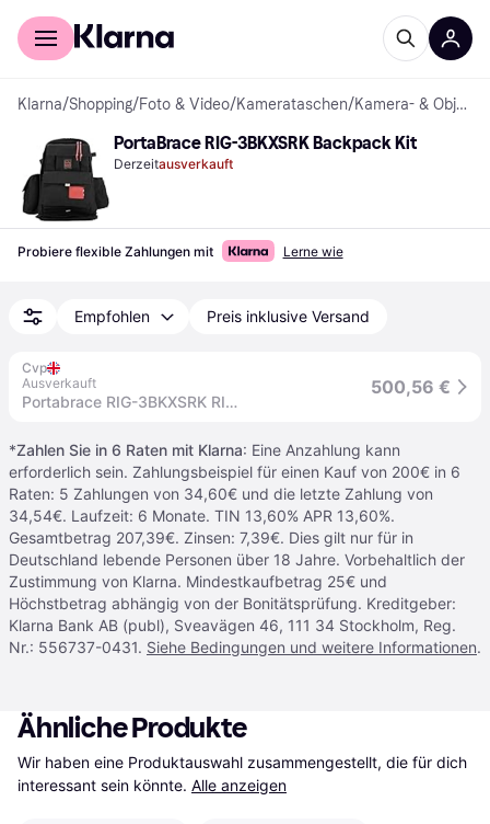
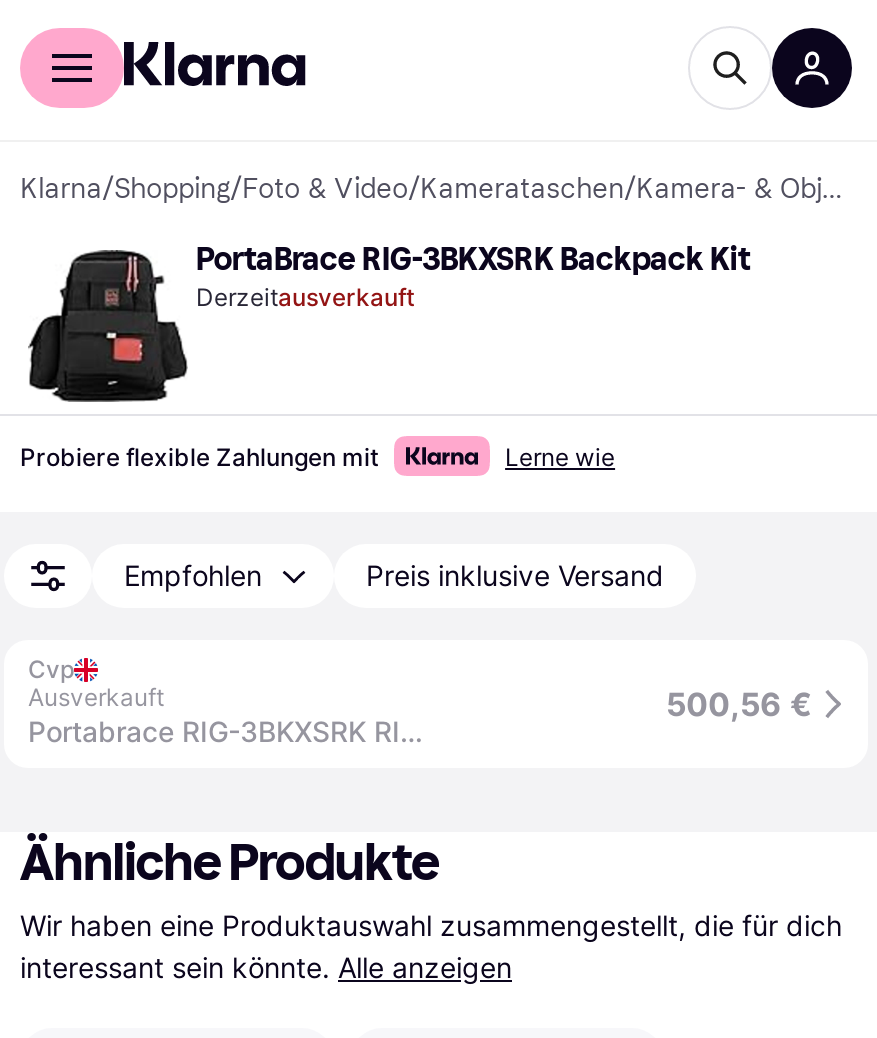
[9,440,481,656] *Zahlen Sie in 6 Raten mit Klarna: Eine Anzahlung kann | erforderlich sein. Zahlungsbeispiel für einen Kauf von 200€ in 6 | Raten: 5 Zahlungen von 34,60€ und die letzte Zahlung von | 34,54€. Laufzeit: 6 Monate. TIN 13,60% APR 13,60%. | Gesamtbetrag 207,39€. Zinsen: 7,39€. Dies gilt nur für in | Deutschland lebende Personen über 18 Jahre. Vorbehaltlich der | Zustimmung von Klarna. Mindestkaufbetrag 25€ und | Höchstbetrag abhängig von der Bonitätsprüfung. Kreditgeber: | Klarna Bank AB (publ), Sveavägen 46, 111 34 Stockholm, Reg. | Nr.: 556737-0431. Siehe Bedingungen und weitere Informationen. -> none

